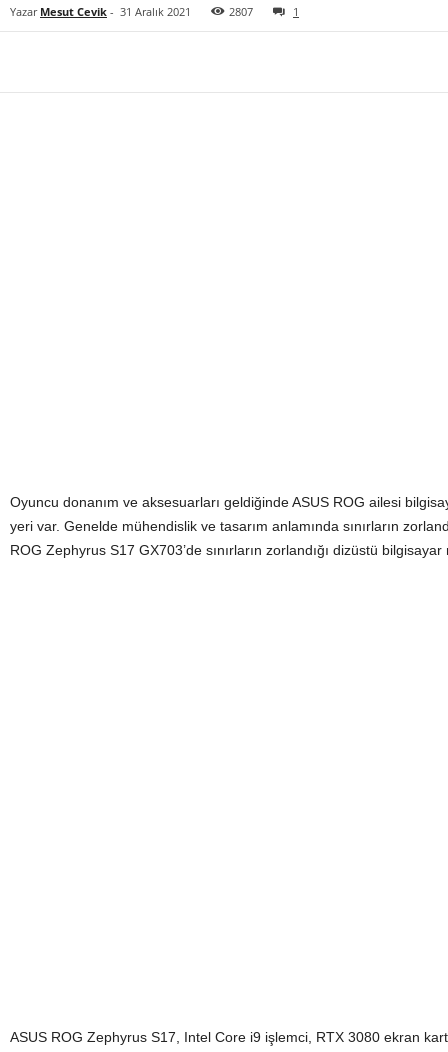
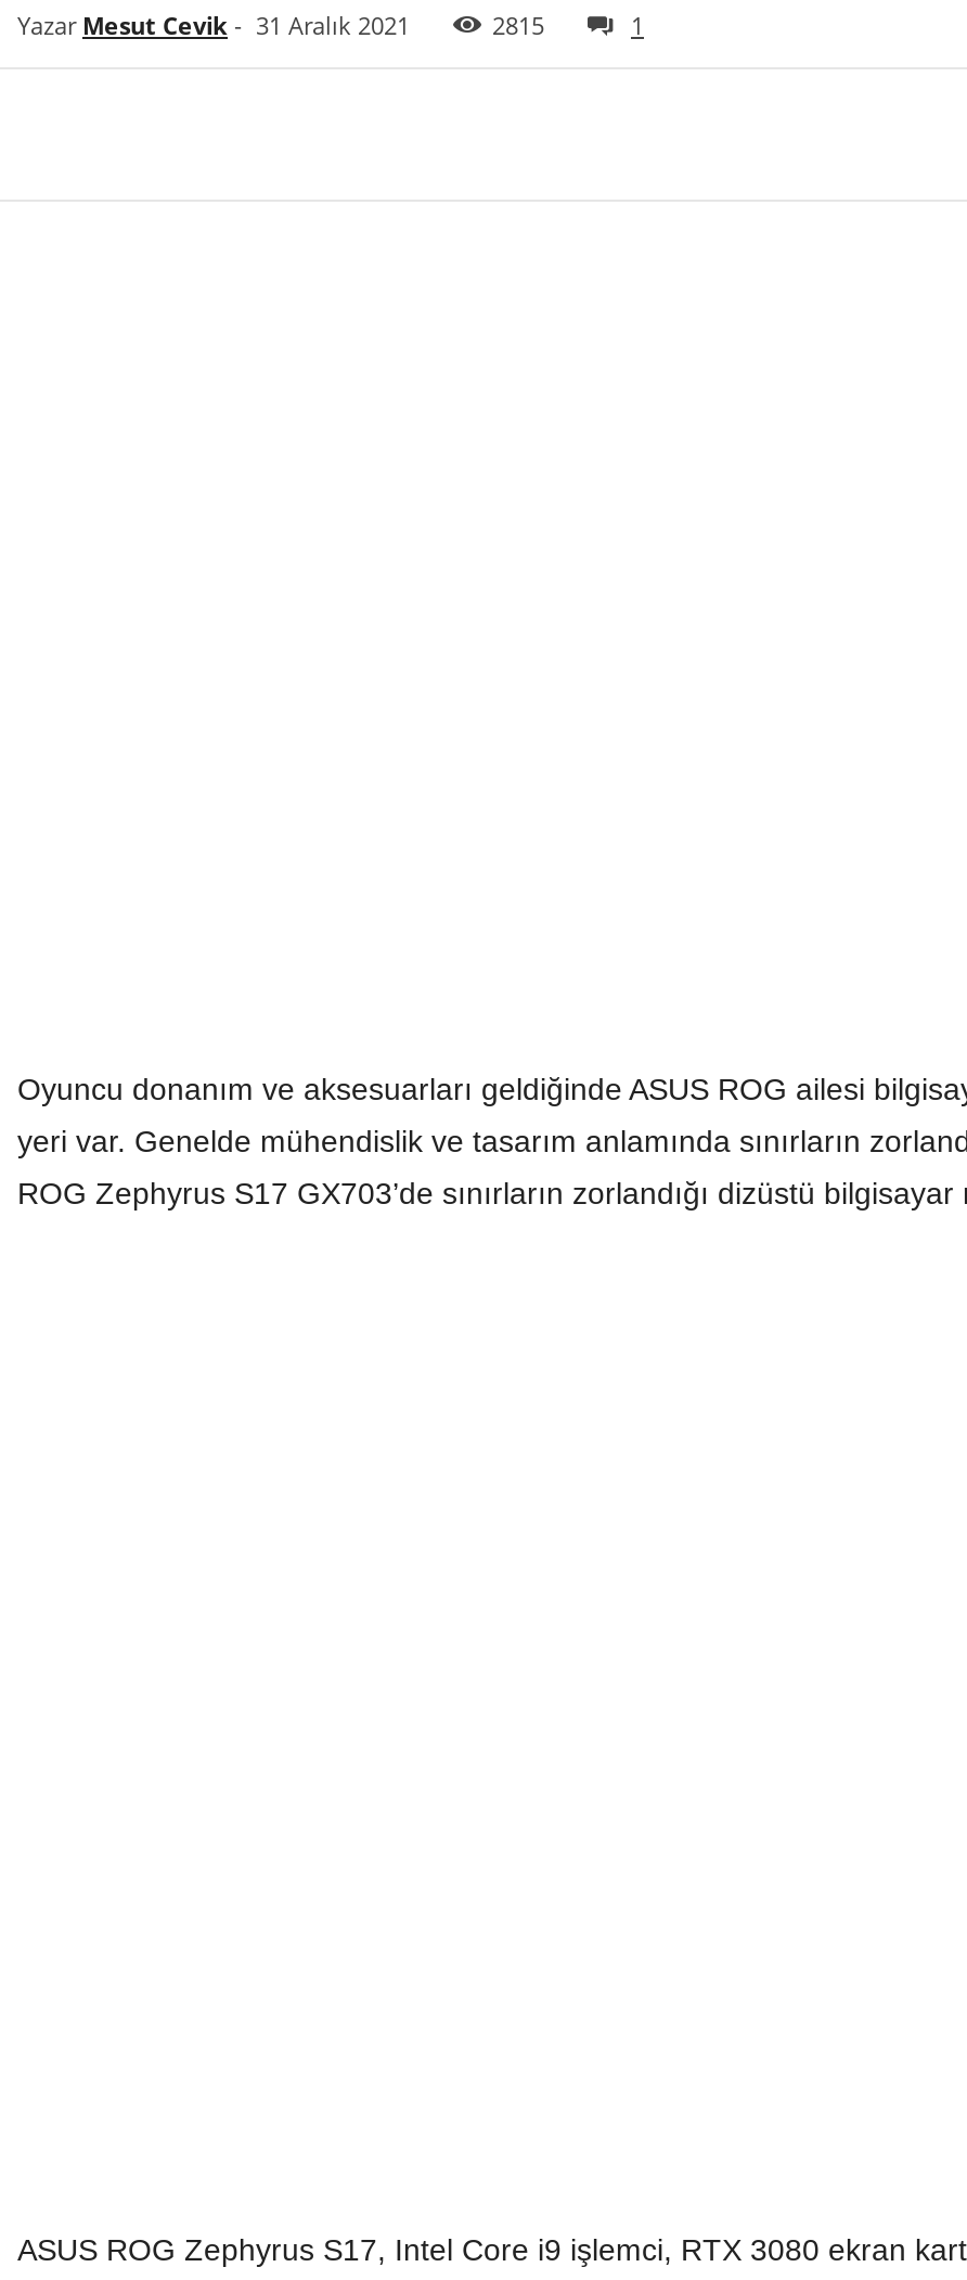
[229,4,253,19] 2807 -> [492,9,544,41] 2815

